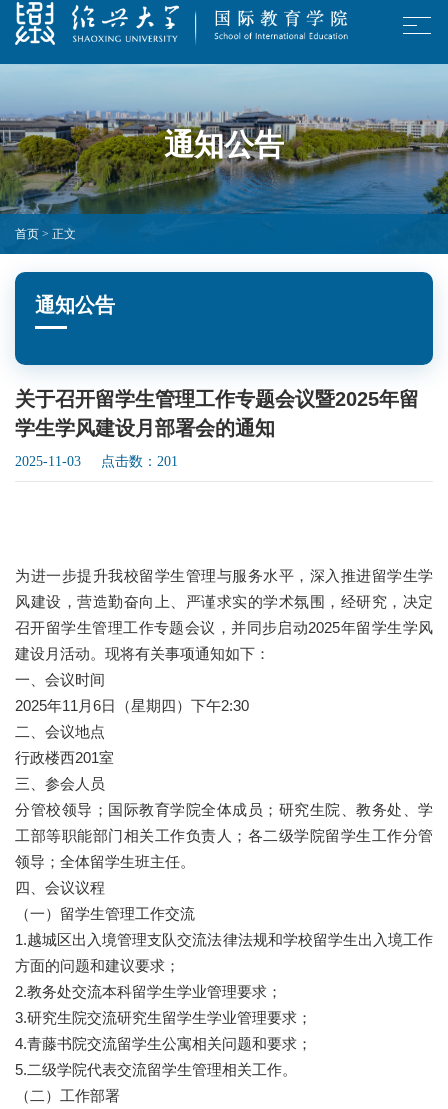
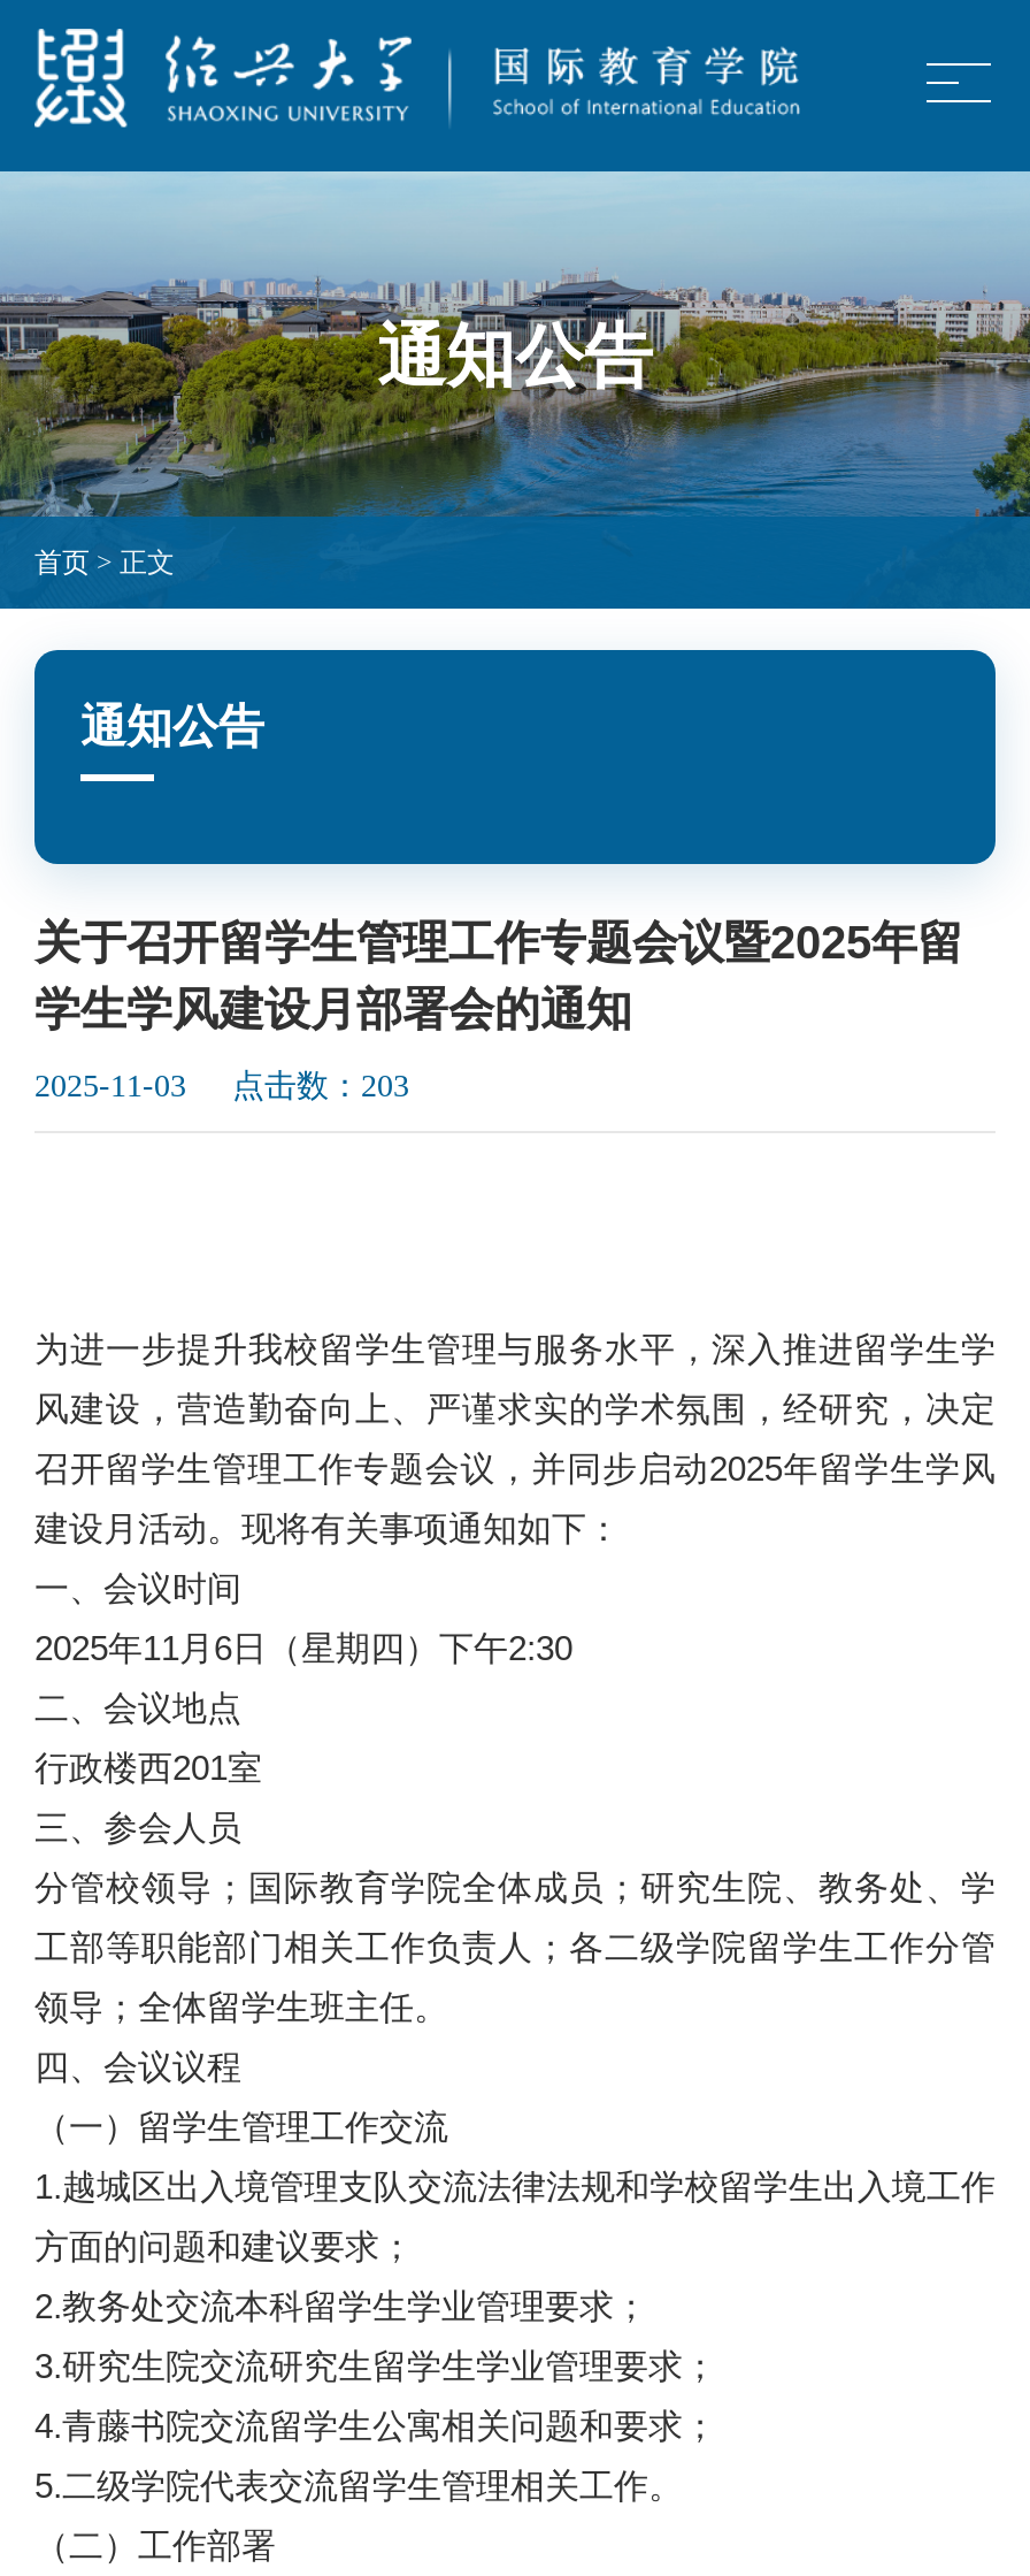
[15,454,178,469] 2025-11-03 点击数：201 -> [34,1069,409,1103] 2025-11-03 点击数：203

